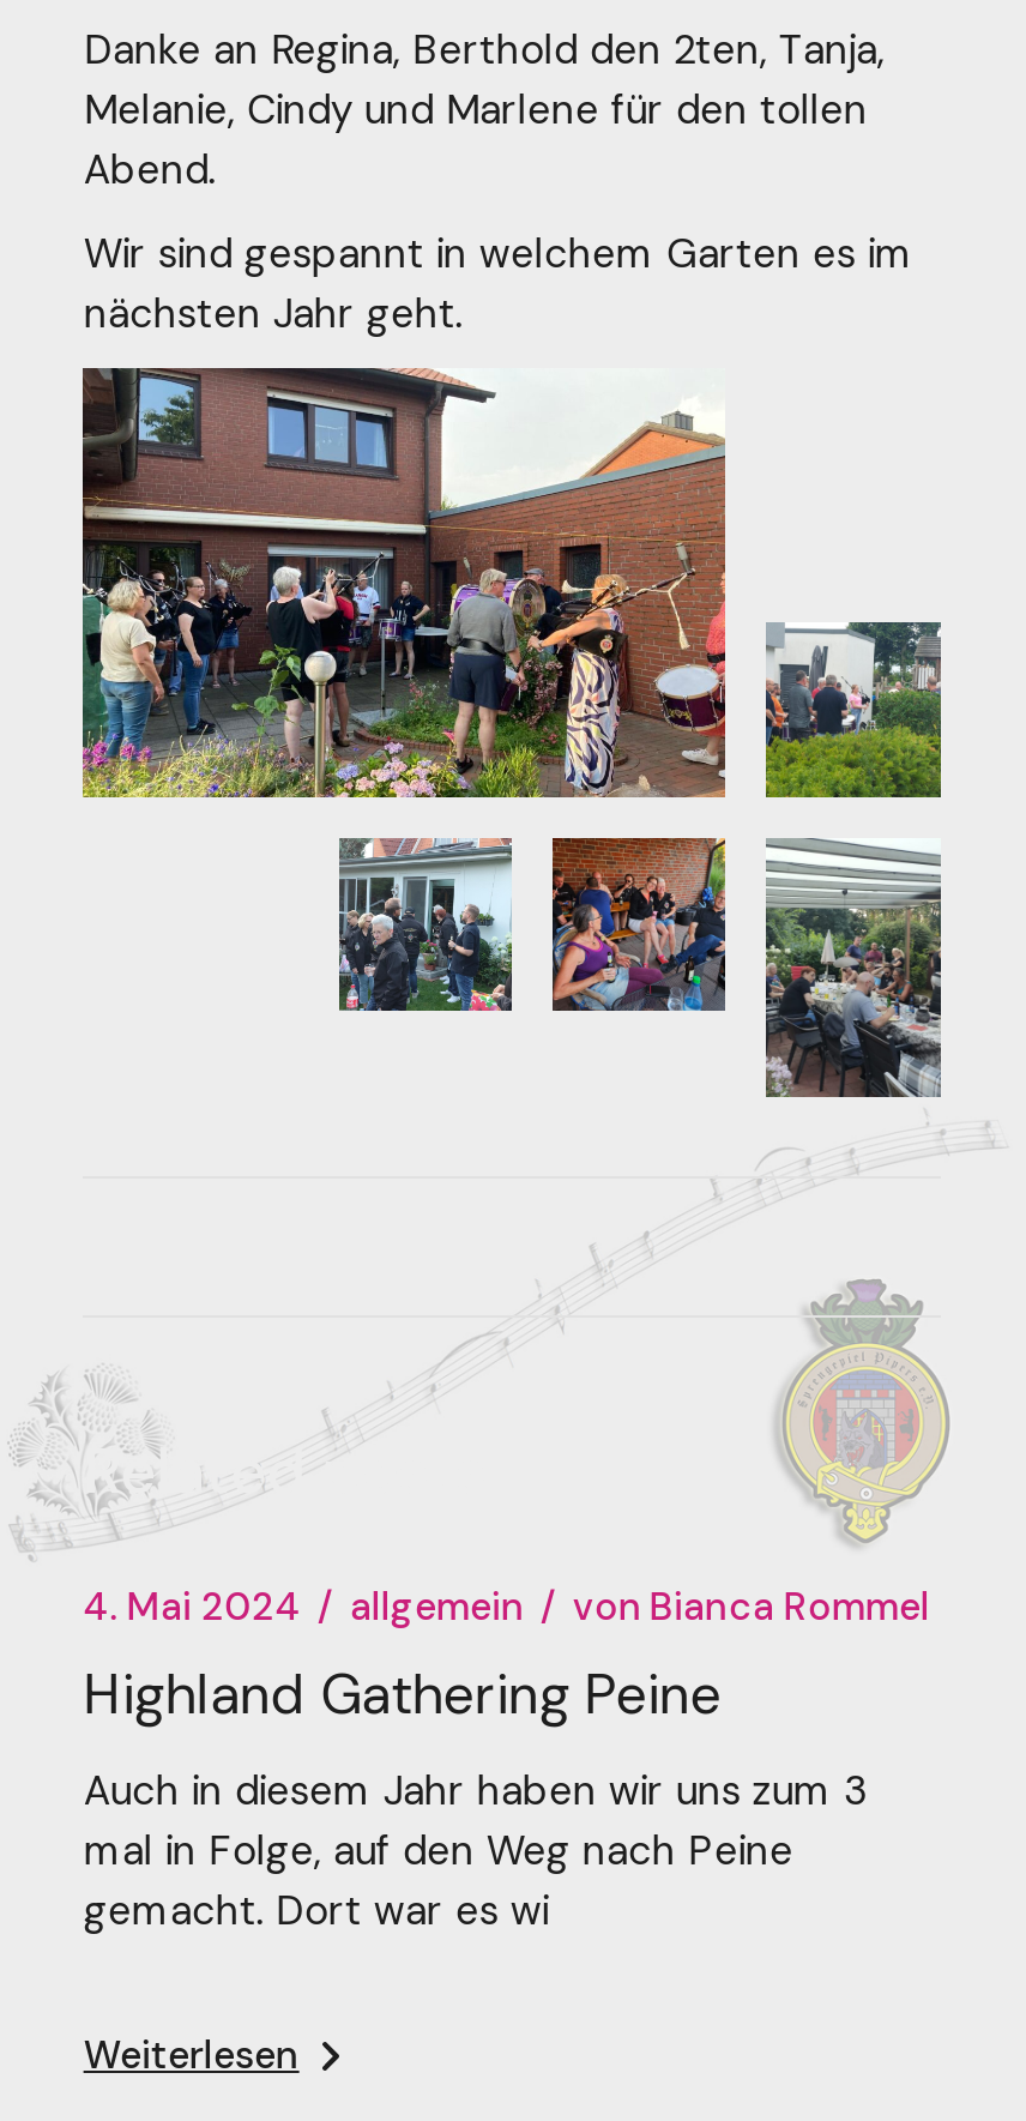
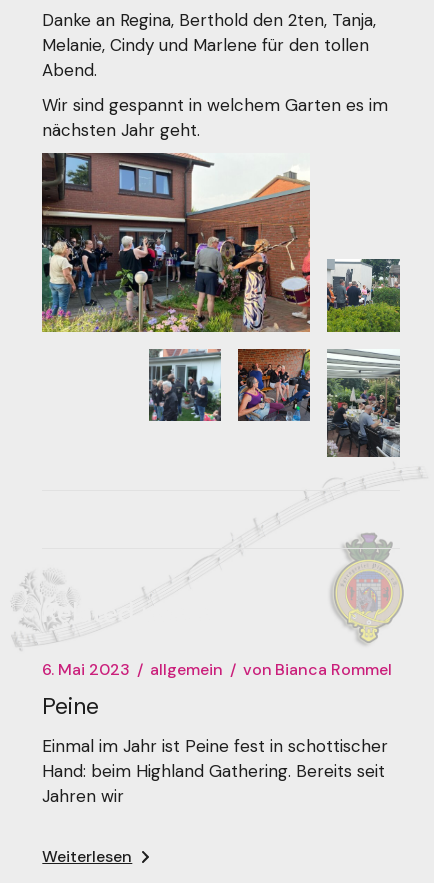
[83,1582,930,1632] 4. Mai 2024 allgemein von Bianca Rommel -> [42,659,392,680] 6. Mai 2023 allgemein von Bianca Rommel
[83,1659,867,1936] Highland Gathering Peine | Auch in diesem Jahr haben wir uns zum 3 | mal in Folge, auf den Weg nach Peine | gemacht. Dort war es wi -> [42,691,388,807] Peine | Einmal im Jahr ist Peine fest in schottischer | Hand: beim Highland Gathering. Bereits seit | Jahren wir

